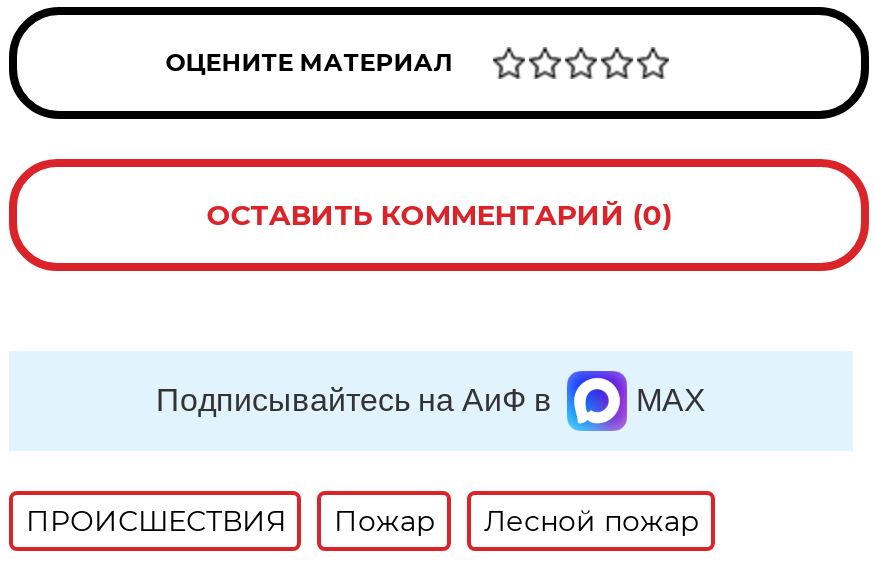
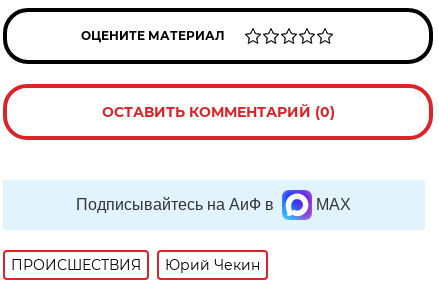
[334,502,700,538] Пожар | Лесной пожар -> [165,256,260,274] Юрий Чекин

